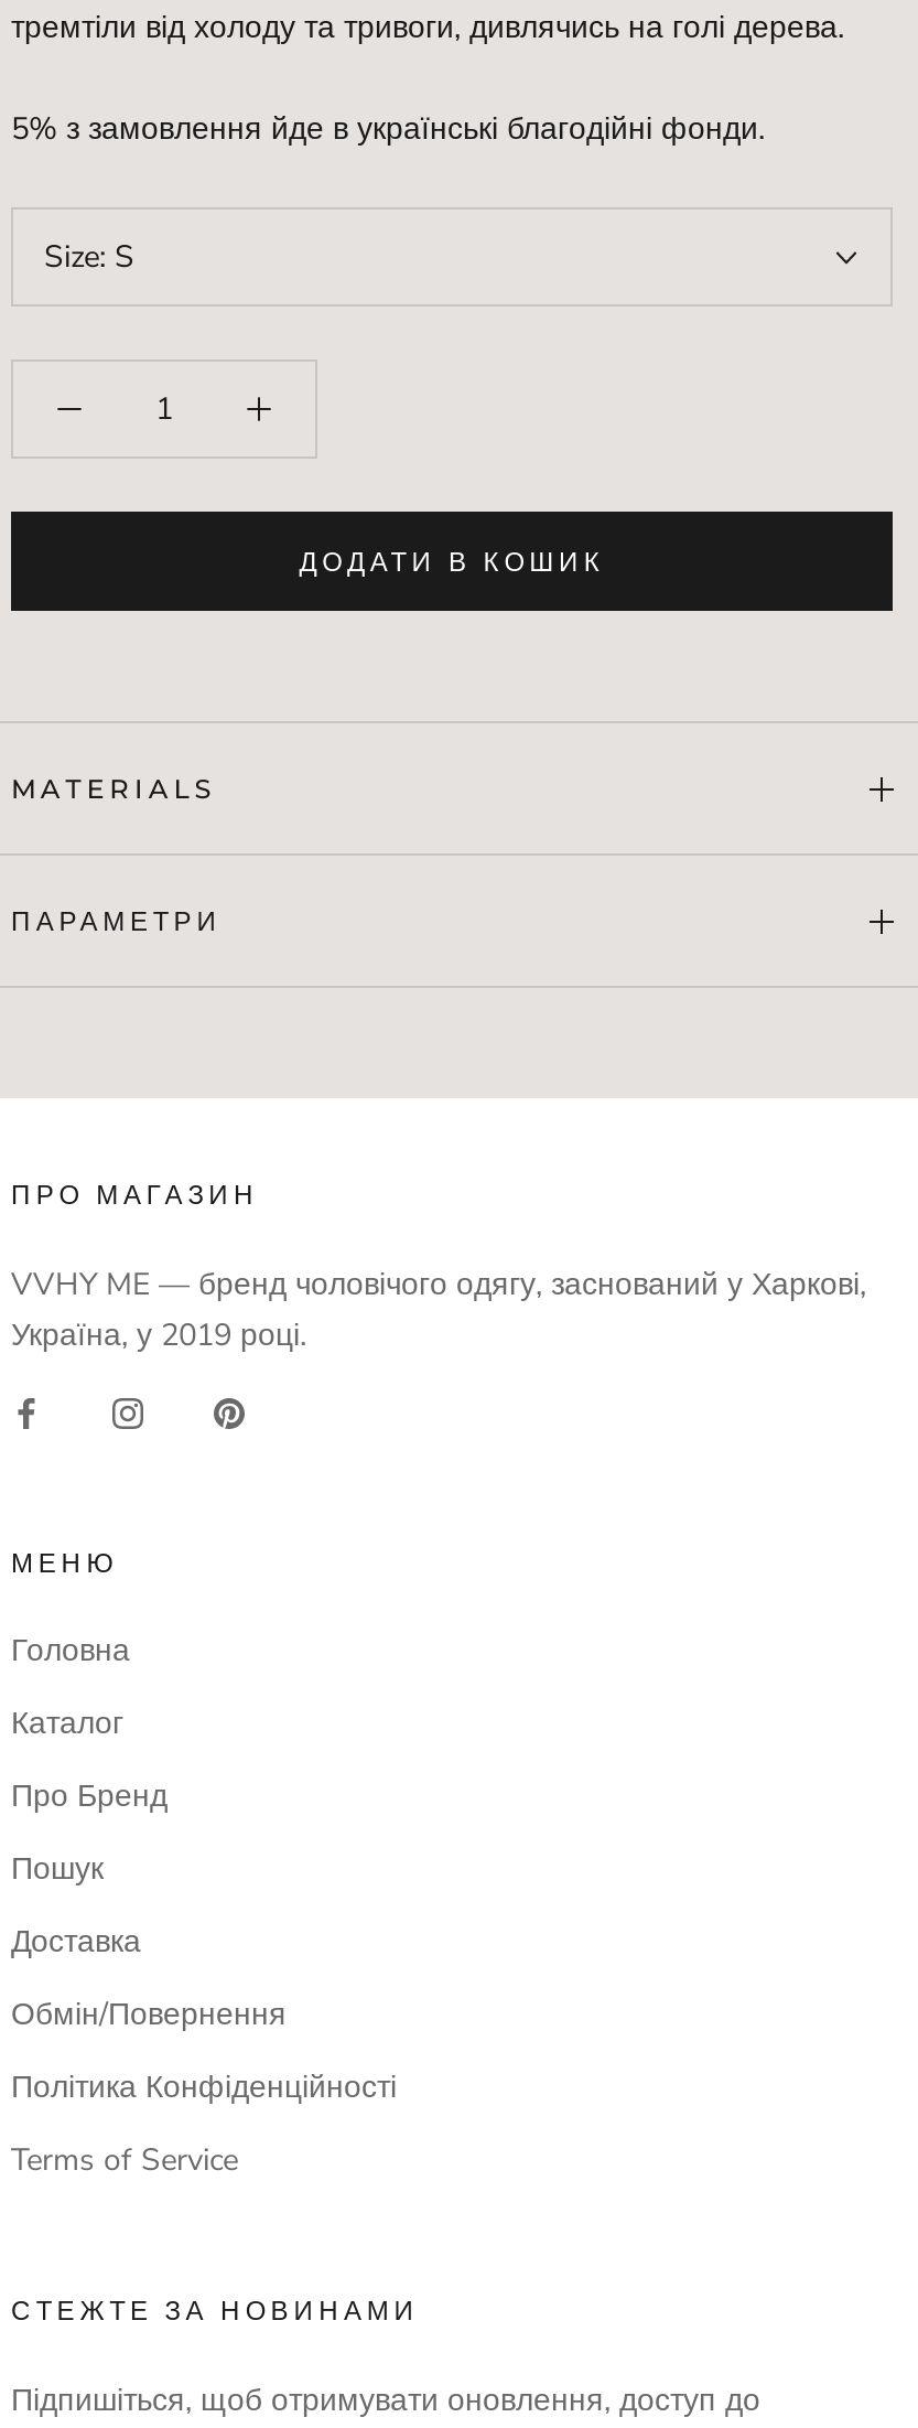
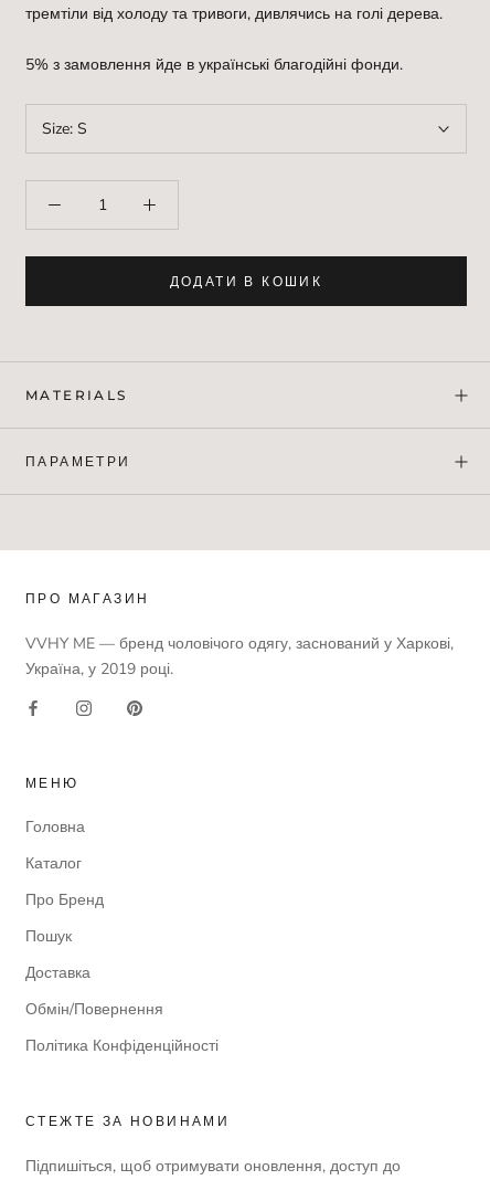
[11,2140,238,2181] Terms of Service -> none

